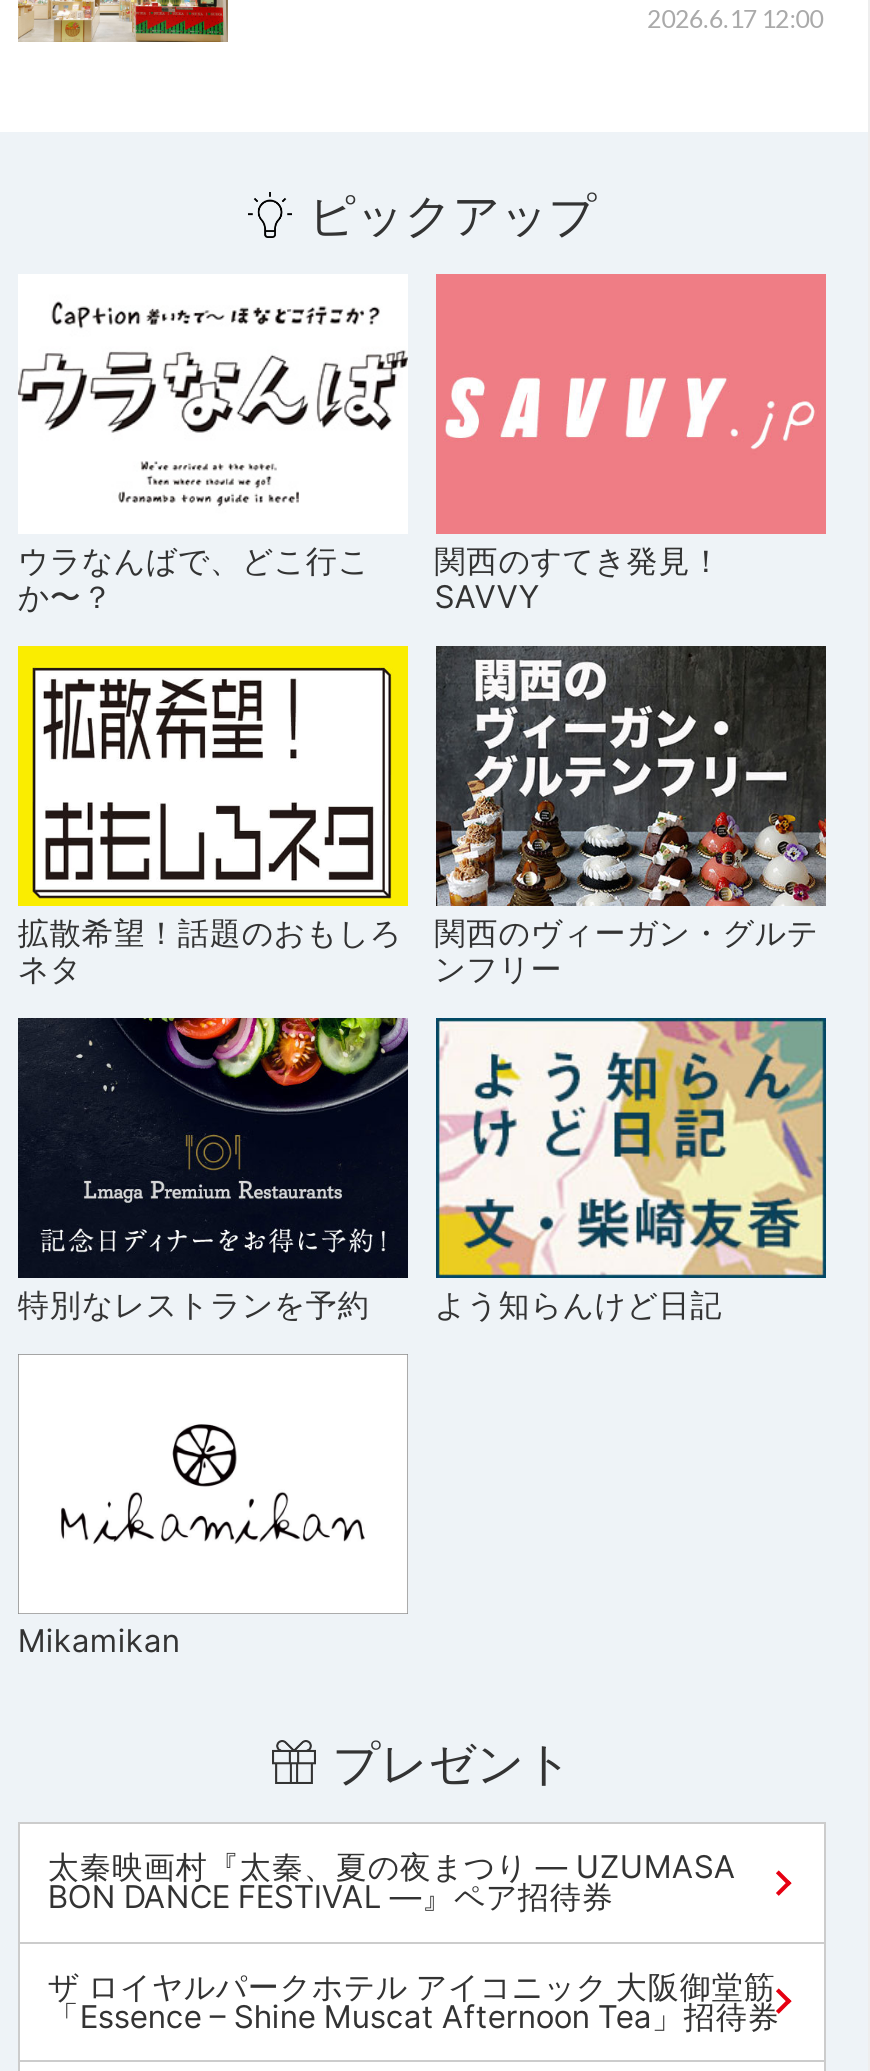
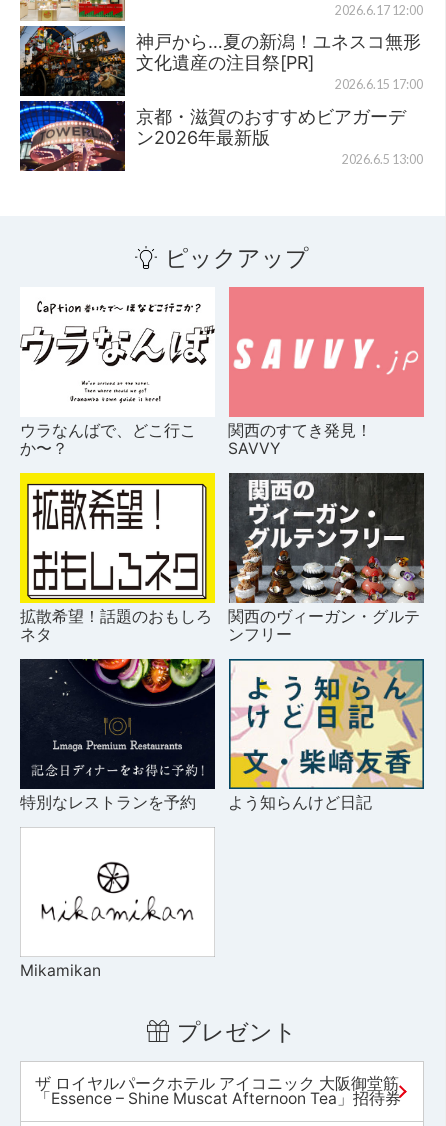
none -> [19,25,423,172] [image] | 神戸から…夏の新潟！ユネスコ無形 | 文化遺産の注目祭[PR] | 2026.6.15 17:00 | 京都・滋賀のおすすめビアガーデ | ン2026年最新版 | 2026.6.5 13:00
moved [18,187,818,1792] -> [20,243,420,1046]: [image] | ピックアップ | ウラなんばで、どこ行こ | ... | Mikamikan | プレゼント
[48,1849,736,1917] 太秦映画村『太秦、夏の夜まつり ― UZUMASA | BON DANCE FESTIVAL ―』ペア招待券 -> none

